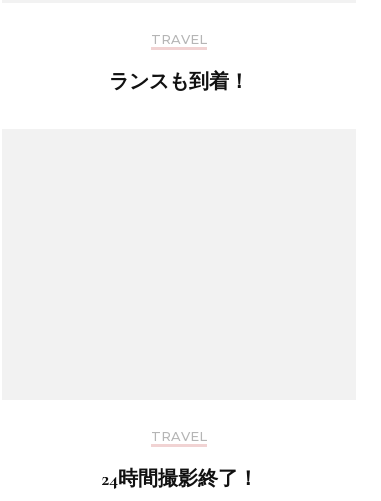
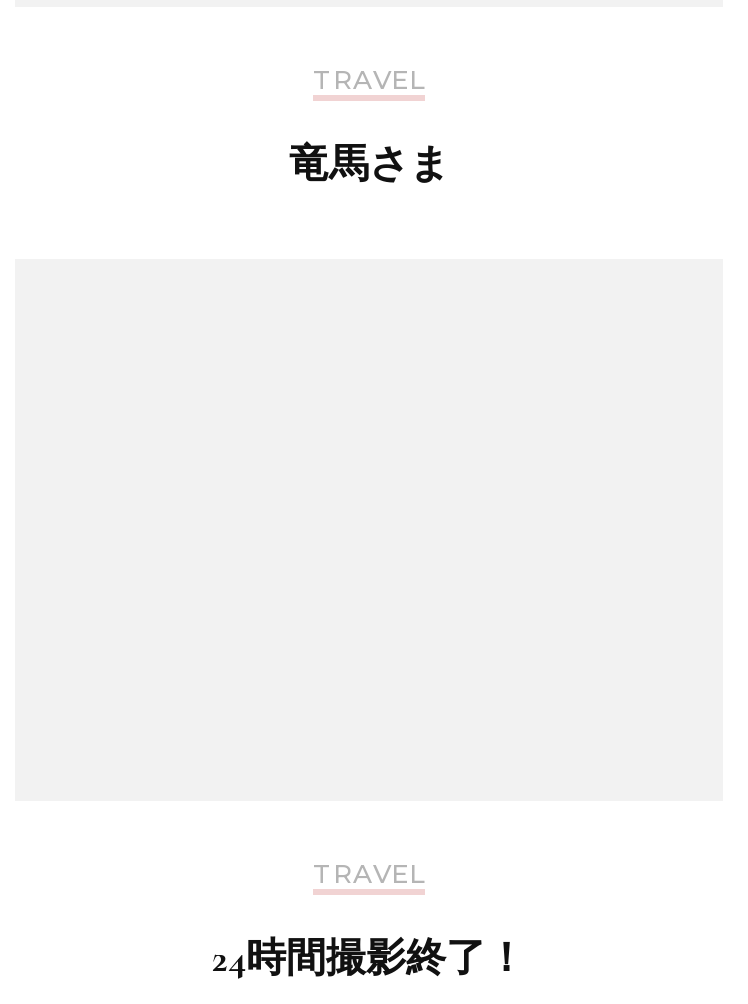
[109,70,249,94] ランスも到着！ -> [289,141,449,189] 竜馬さま

